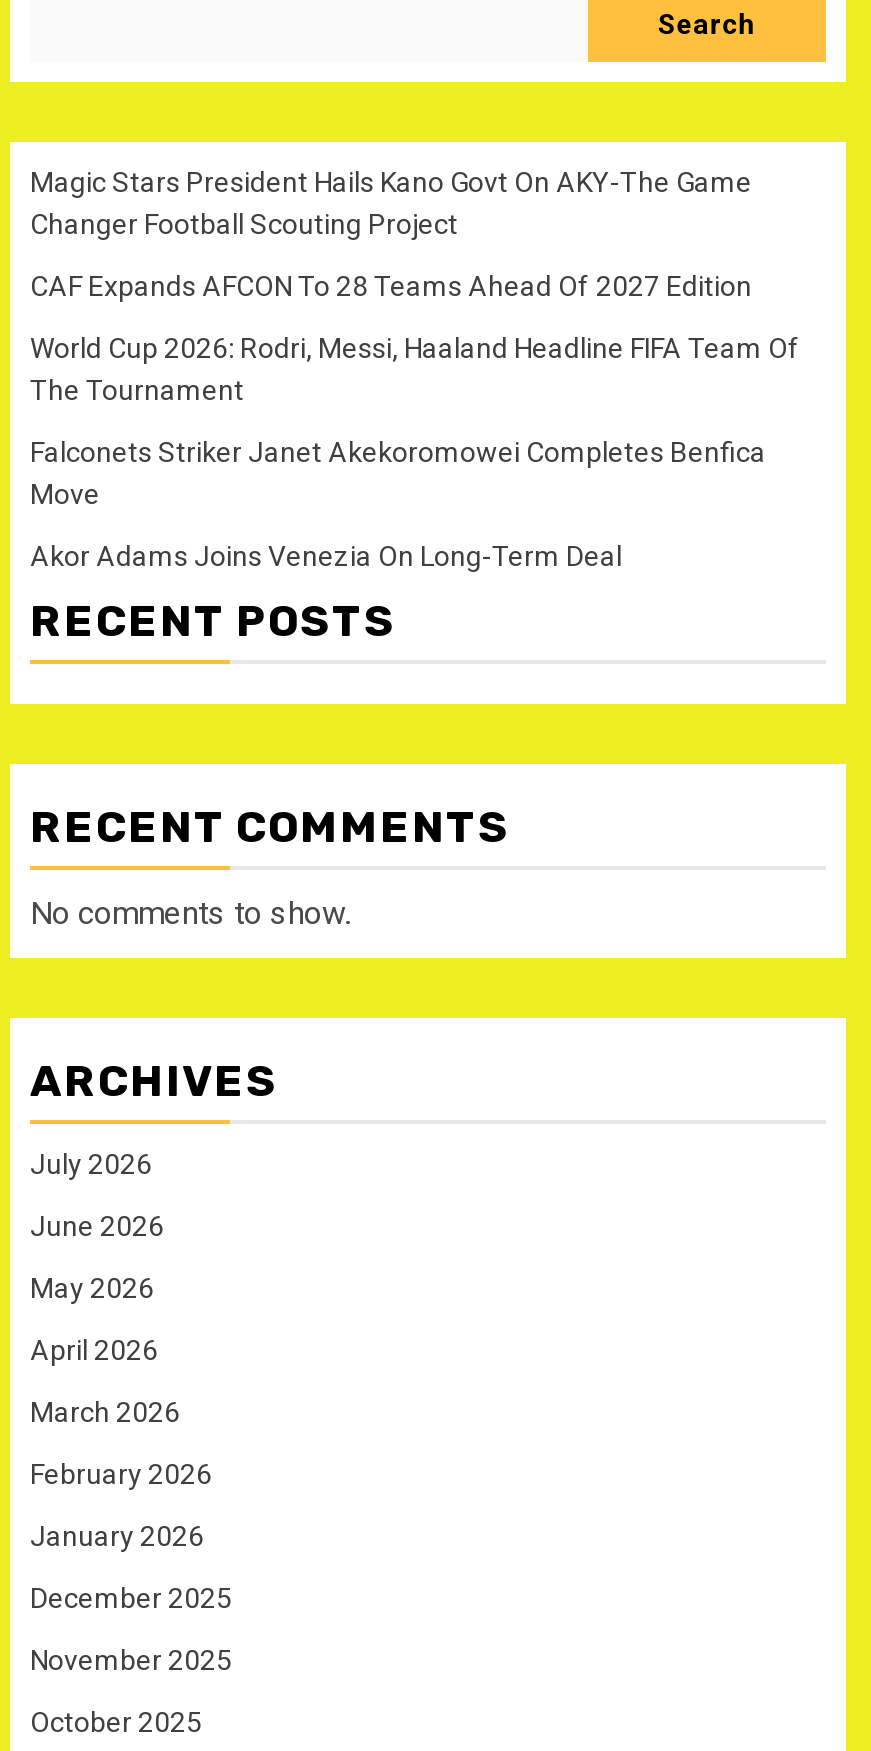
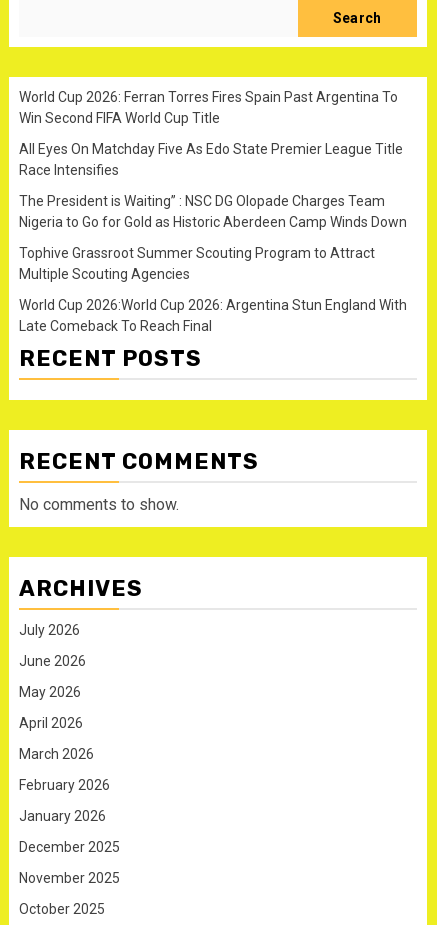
[30,167,752,241] Magic Stars President Hails Kano Govt On AKY-The Game | Changer Football Scouting Project -> [19,89,398,126] World Cup 2026: Ferran Torres Fires Spain Past Argentina To | Win Second FIFA World Cup Title
[30,271,752,303] CAF Expands AFCON To 28 Teams Ahead Of 2027 Edition -> [19,141,403,178] All Eyes On Matchday Five As Edo State Premier League Title | Race Intensifies
[30,333,800,407] World Cup 2026: Rodri, Messi, Haaland Headline FIFA Team Of | The Tournament -> [19,193,407,230] The President is Waiting” : NSC DG Olopade Charges Team | Nigeria to Go for Gold as Historic Aberdeen Camp Winds Down
[30,437,766,511] Falconets Striker Janet Akekoromowei Completes Benfica | Move -> [19,245,375,282] Tophive Grassroot Summer Scouting Program to Attract | Multiple Scouting Agencies
[30,541,622,573] Akor Adams Joins Venezia On Long-Term Deal -> [19,297,407,334] World Cup 2026:World Cup 2026: Argentina Stun England With | Late Comeback To Reach Final

